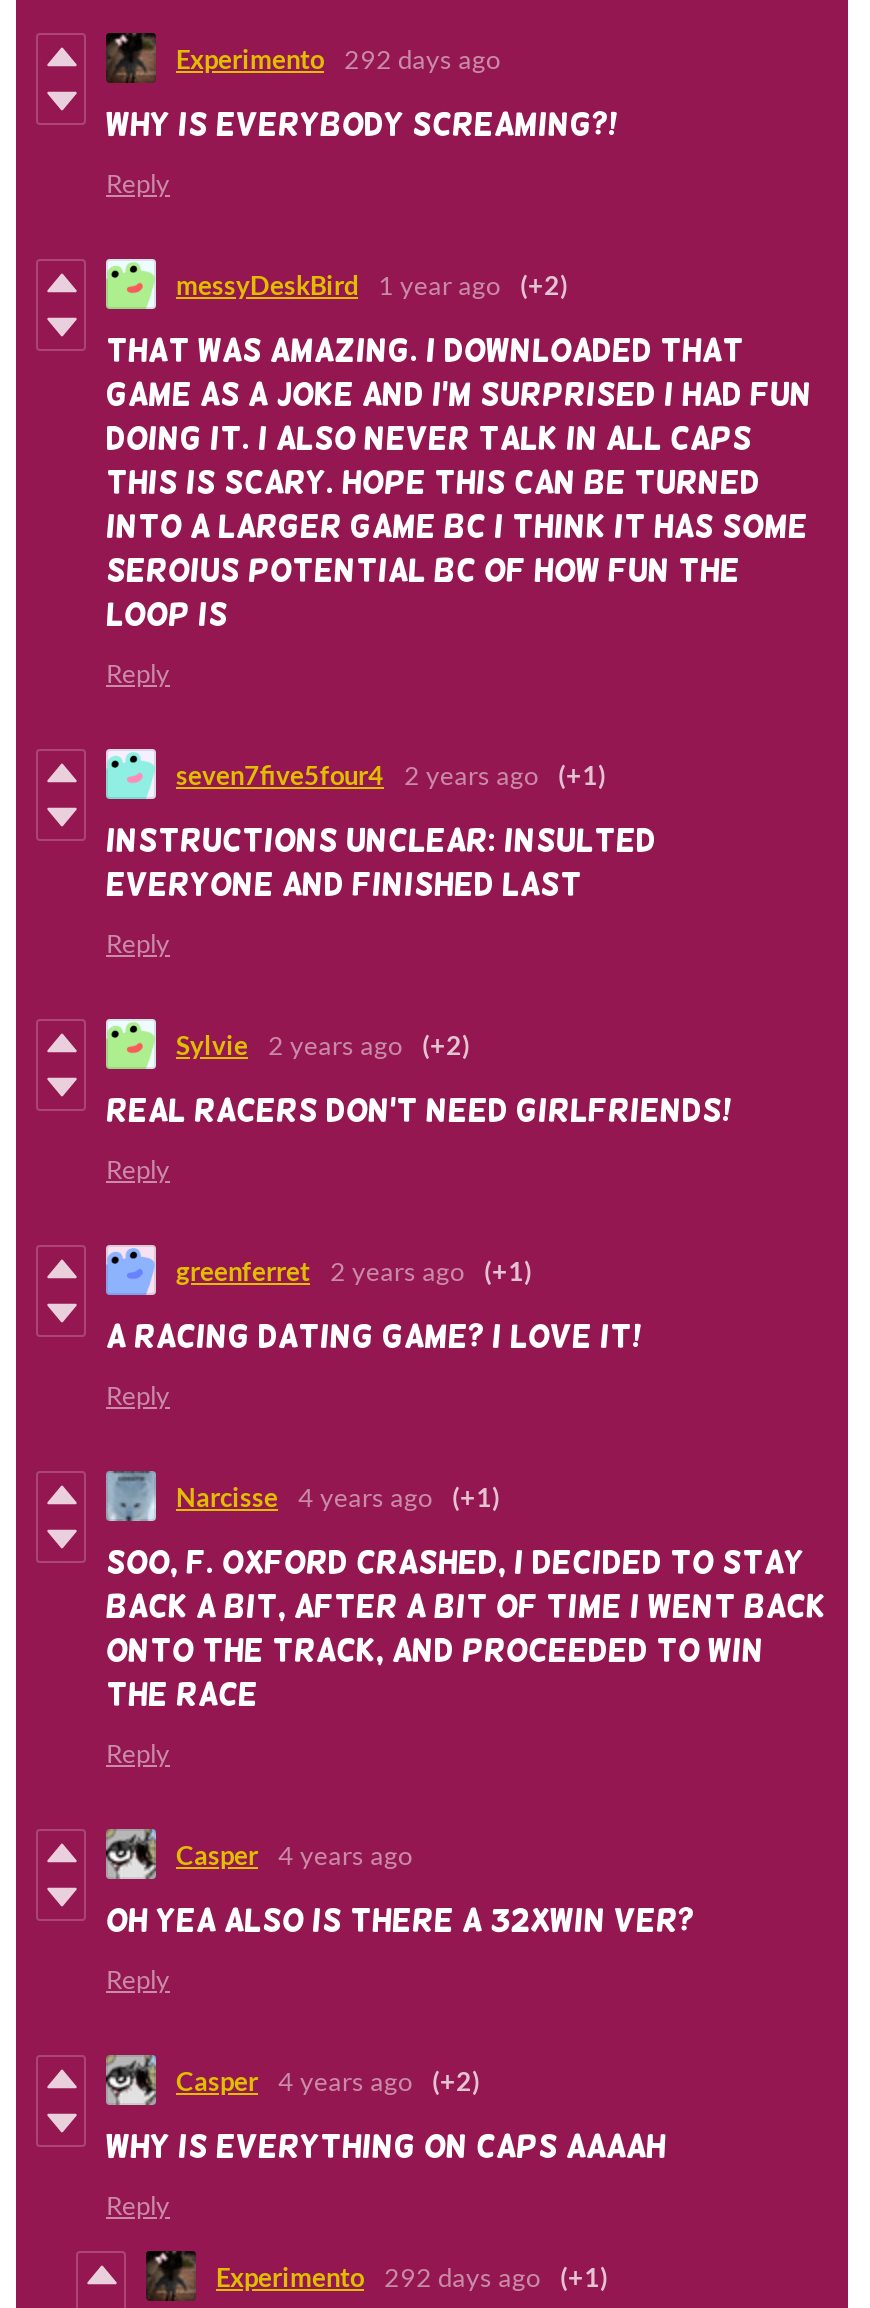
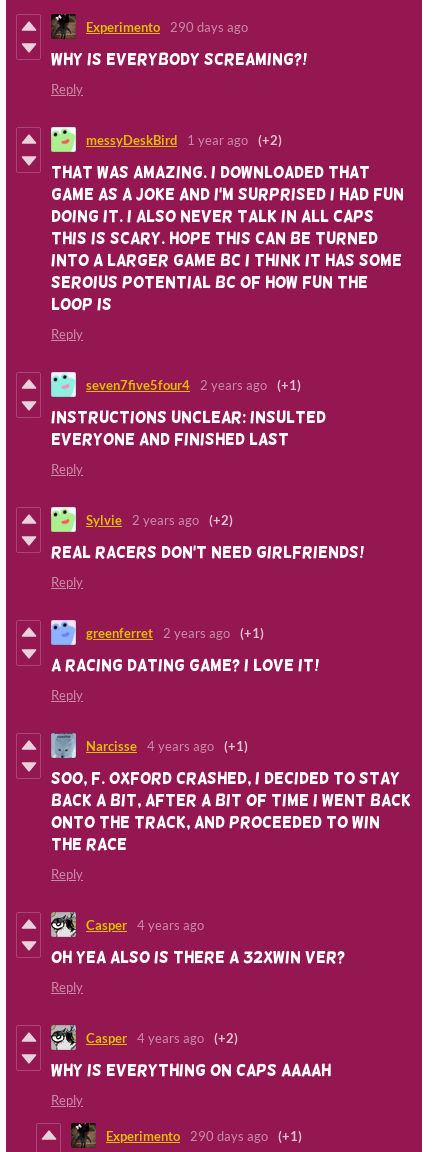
[176,42,500,74] Experimento 292 days ago -> [86,19,248,35] Experimento 290 days ago
[216,2260,608,2292] Experimento 292 days ago (+1) -> [106,1128,302,1144] Experimento 290 days ago (+1)

